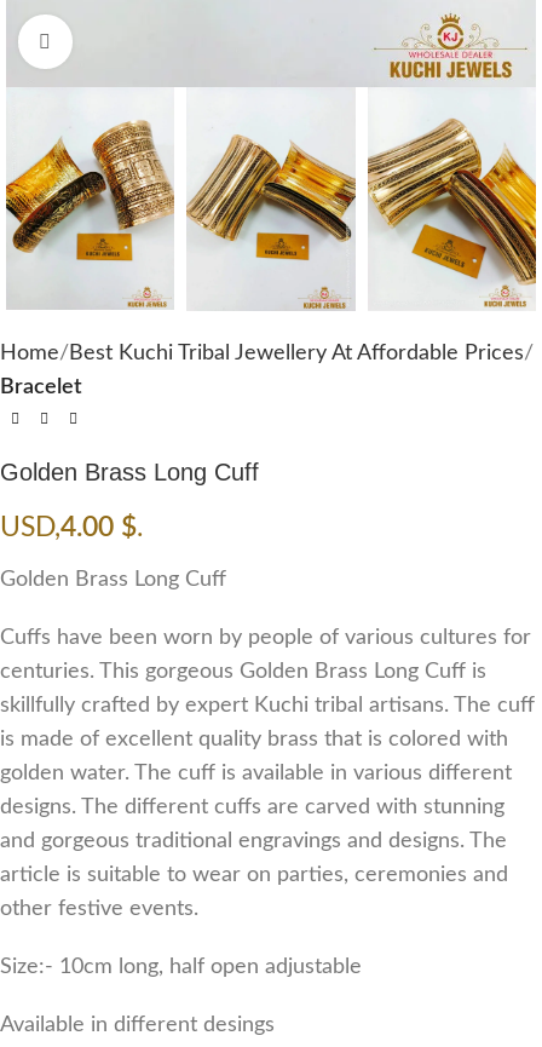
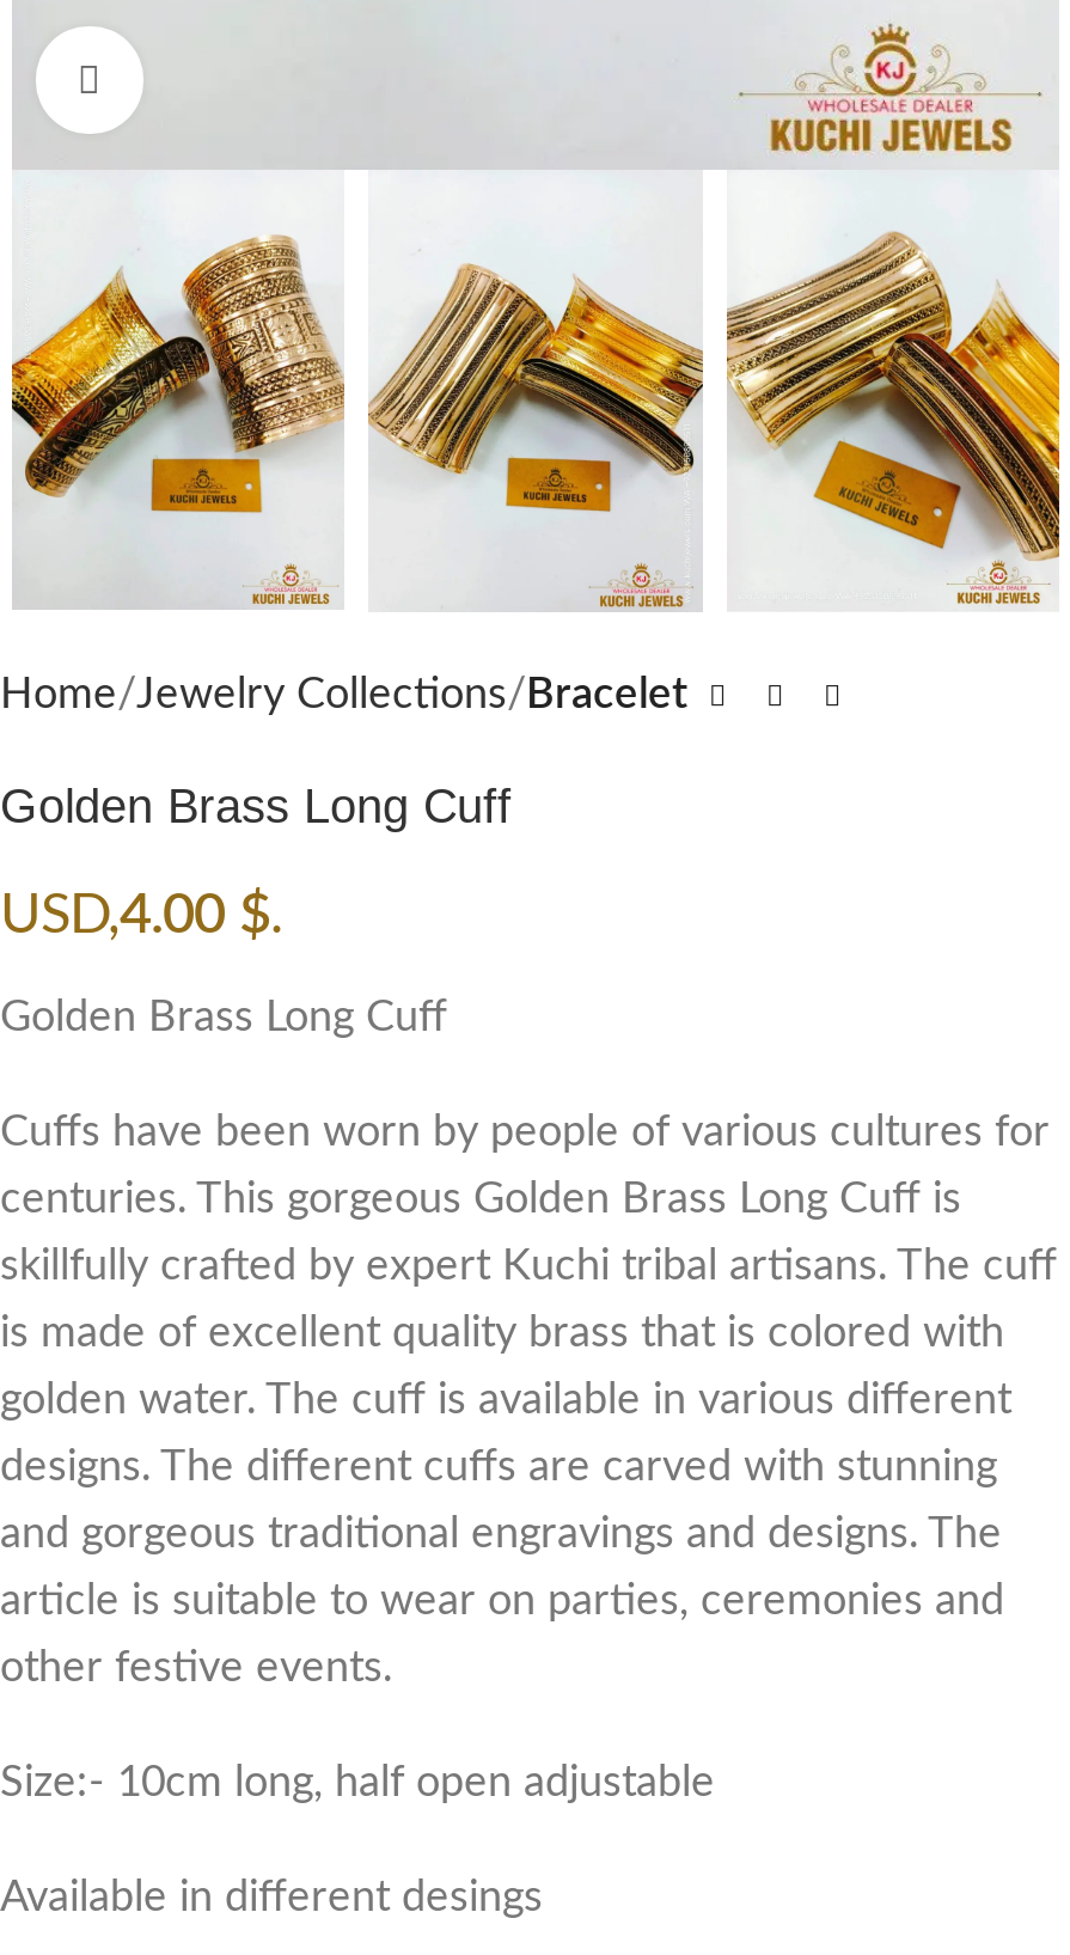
[0,343,524,398] Home Best Kuchi Tribal Jewellery At Affordable Prices | Bracelet -> [0,675,689,718] Home Jewelry Collections Bracelet

